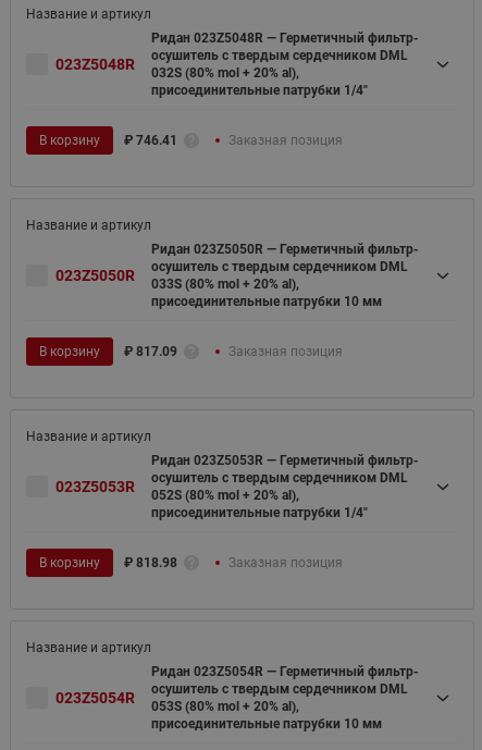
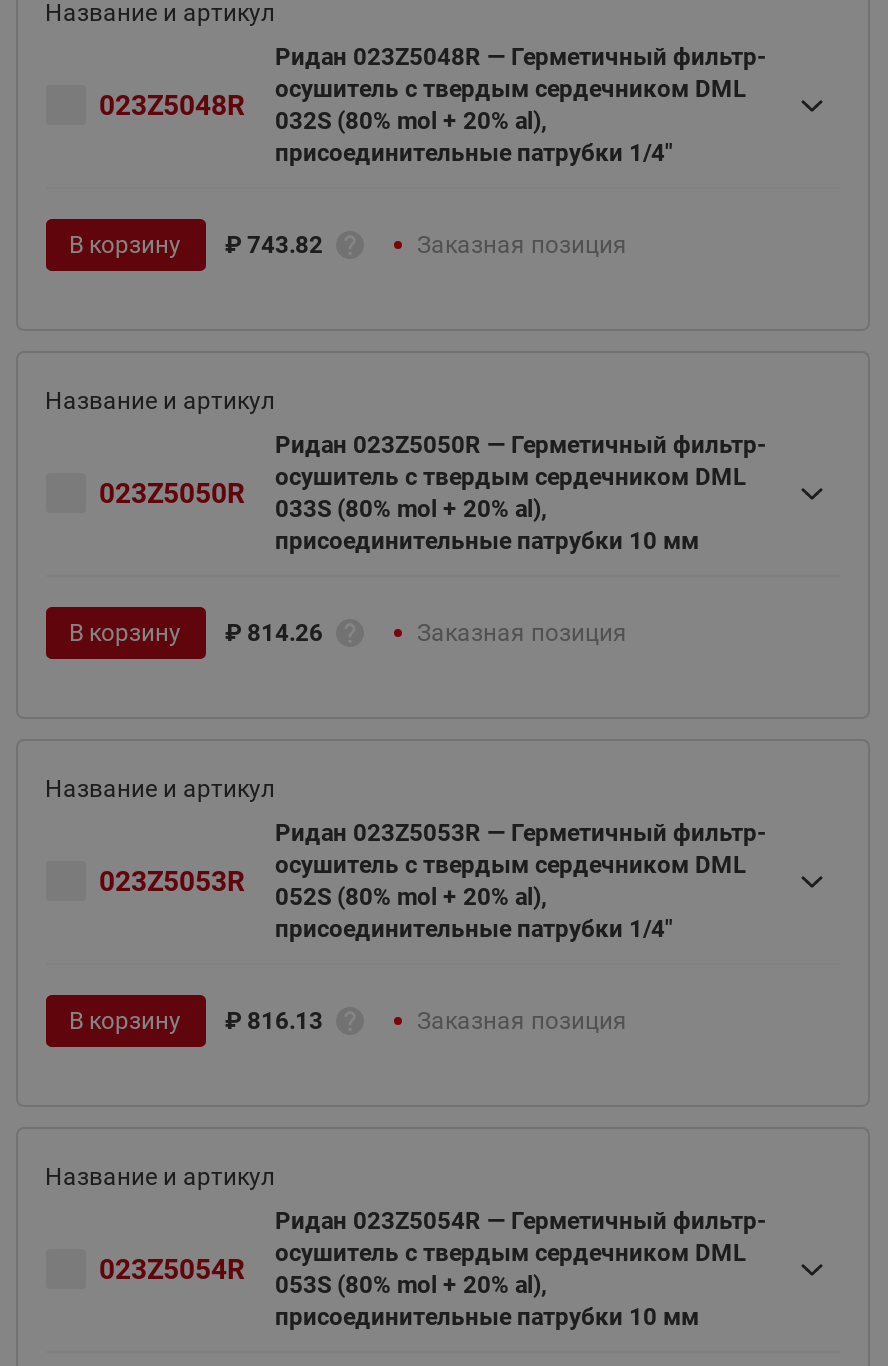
[39,132,177,147] В корзину ₽ 746.41 -> [69,230,323,258] В корзину ₽ 743.82
[39,343,177,359] В корзину ₽ 817.09 -> [69,618,323,646] В корзину ₽ 814.26
[39,555,177,570] В корзину ₽ 818.98 -> [69,1006,323,1034] В корзину ₽ 816.13

